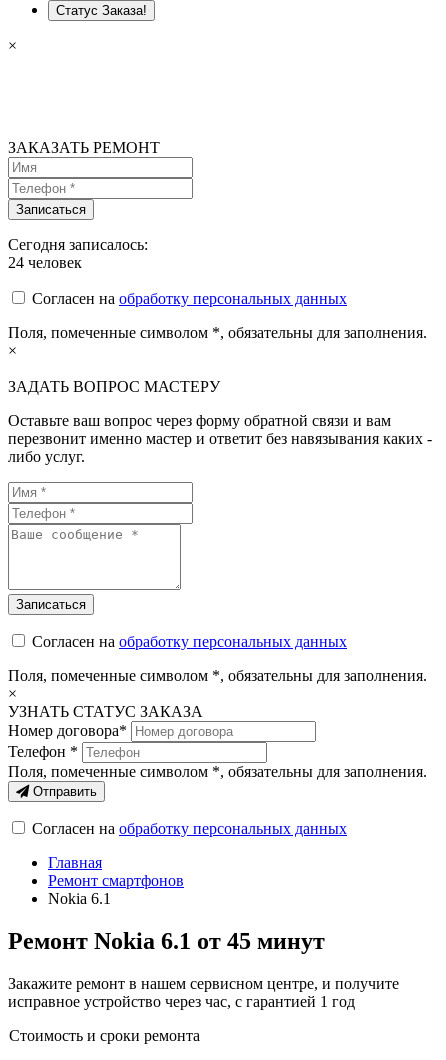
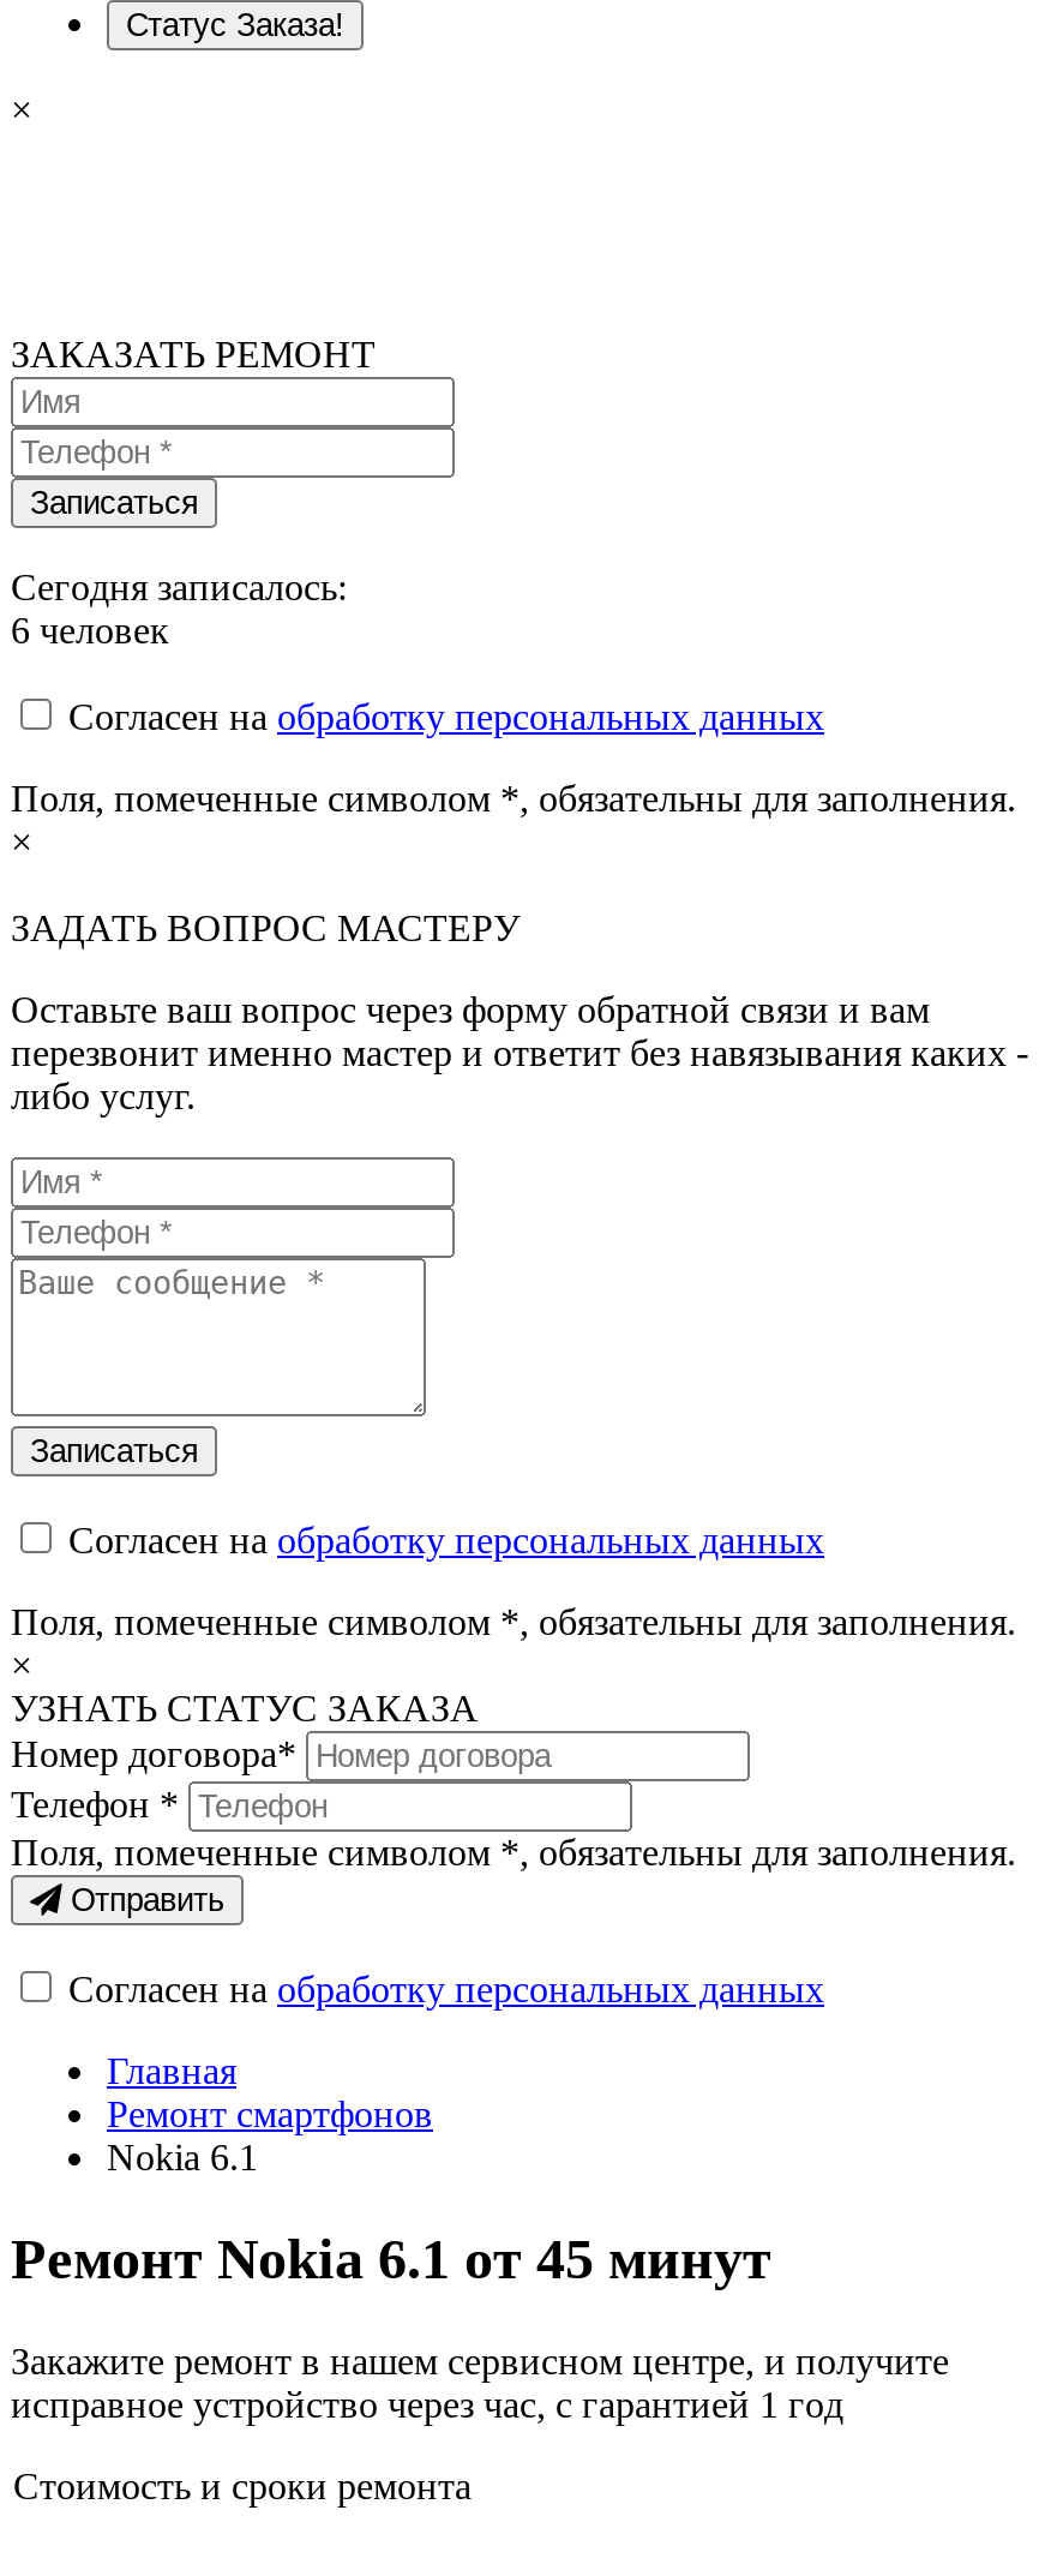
[8,254,82,271] 24 человек -> [11,610,169,651] 6 человек

